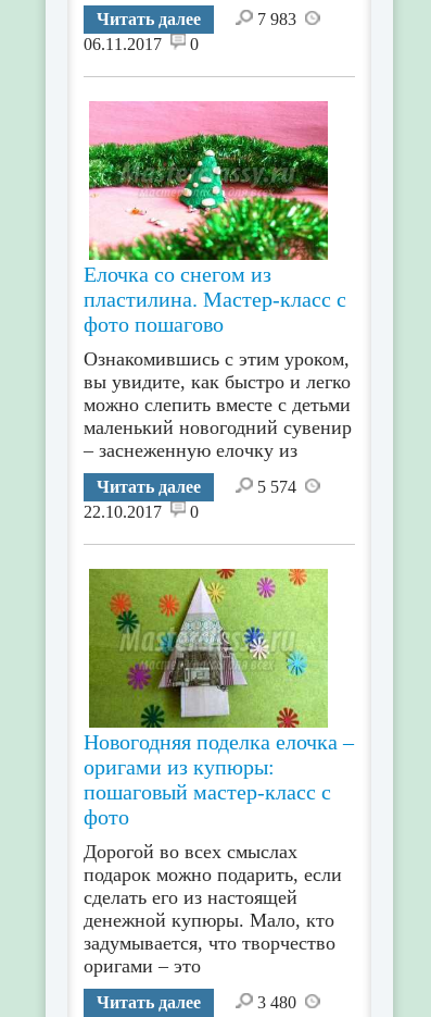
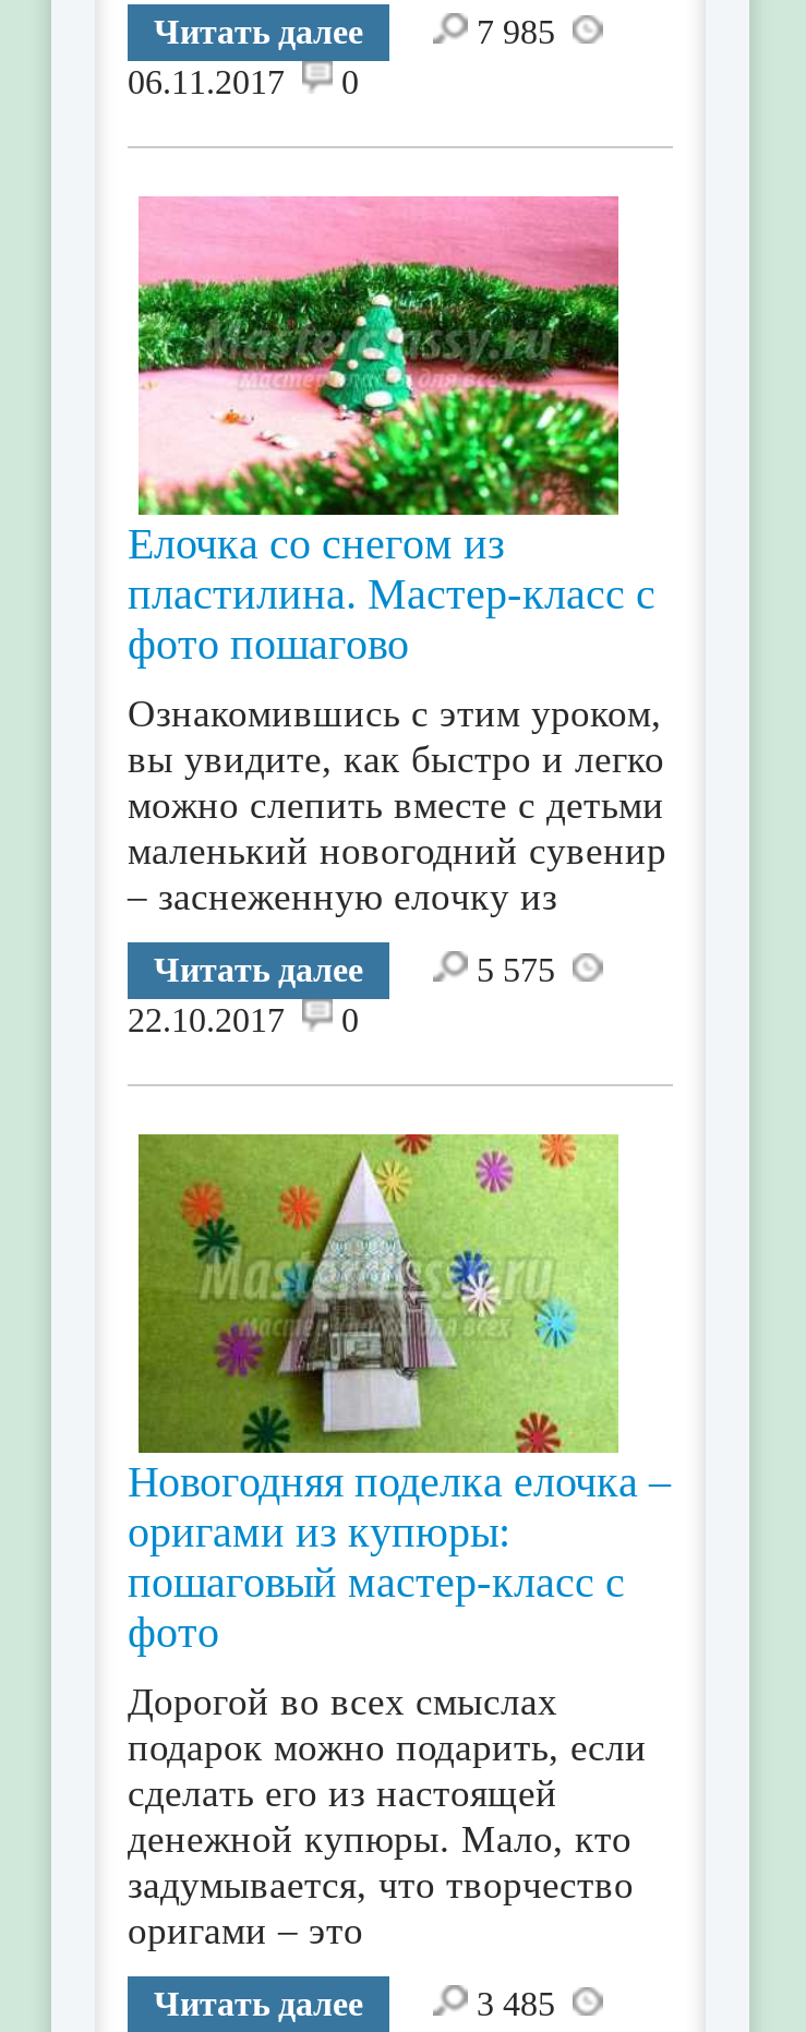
[253,10,305,28] 7 983 -> [468,13,573,50] 7 985
[253,478,305,496] 5 574 -> [468,951,573,988] 5 575
[253,993,305,1012] 3 480 -> [468,1985,573,2022] 3 485

